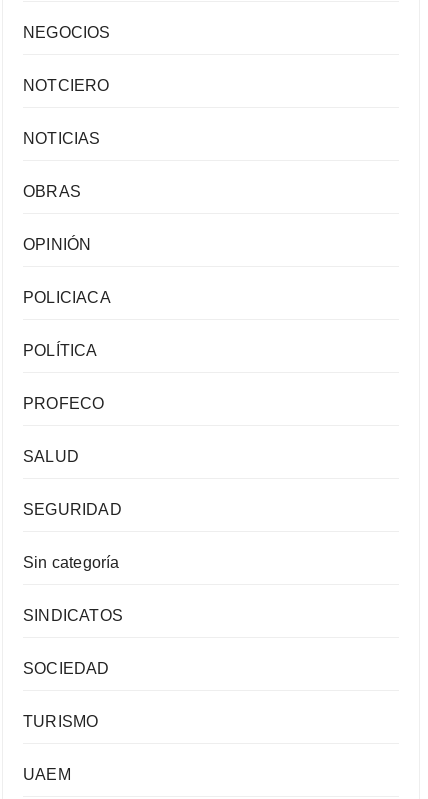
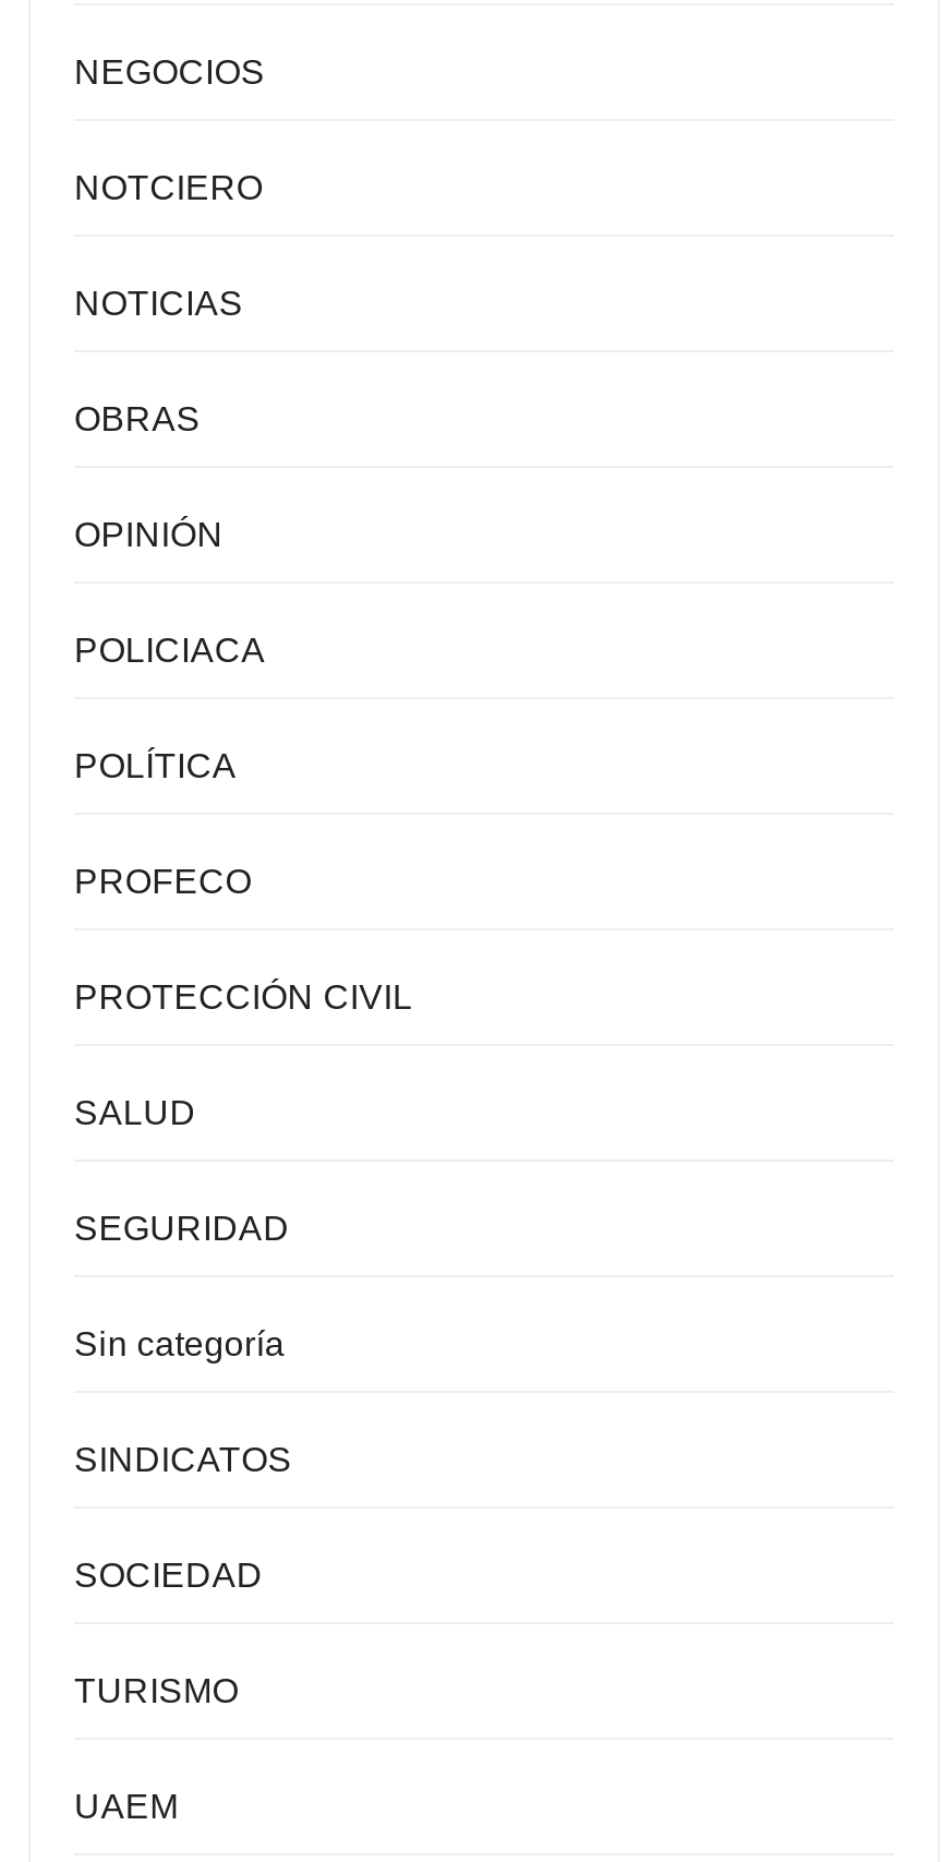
none -> [74,977,413,1014] PROTECCIÓN CIVIL

